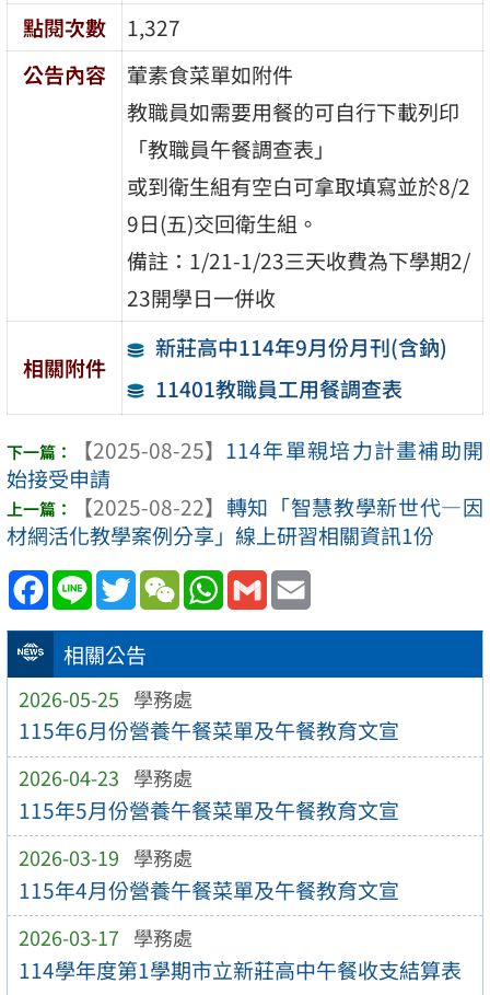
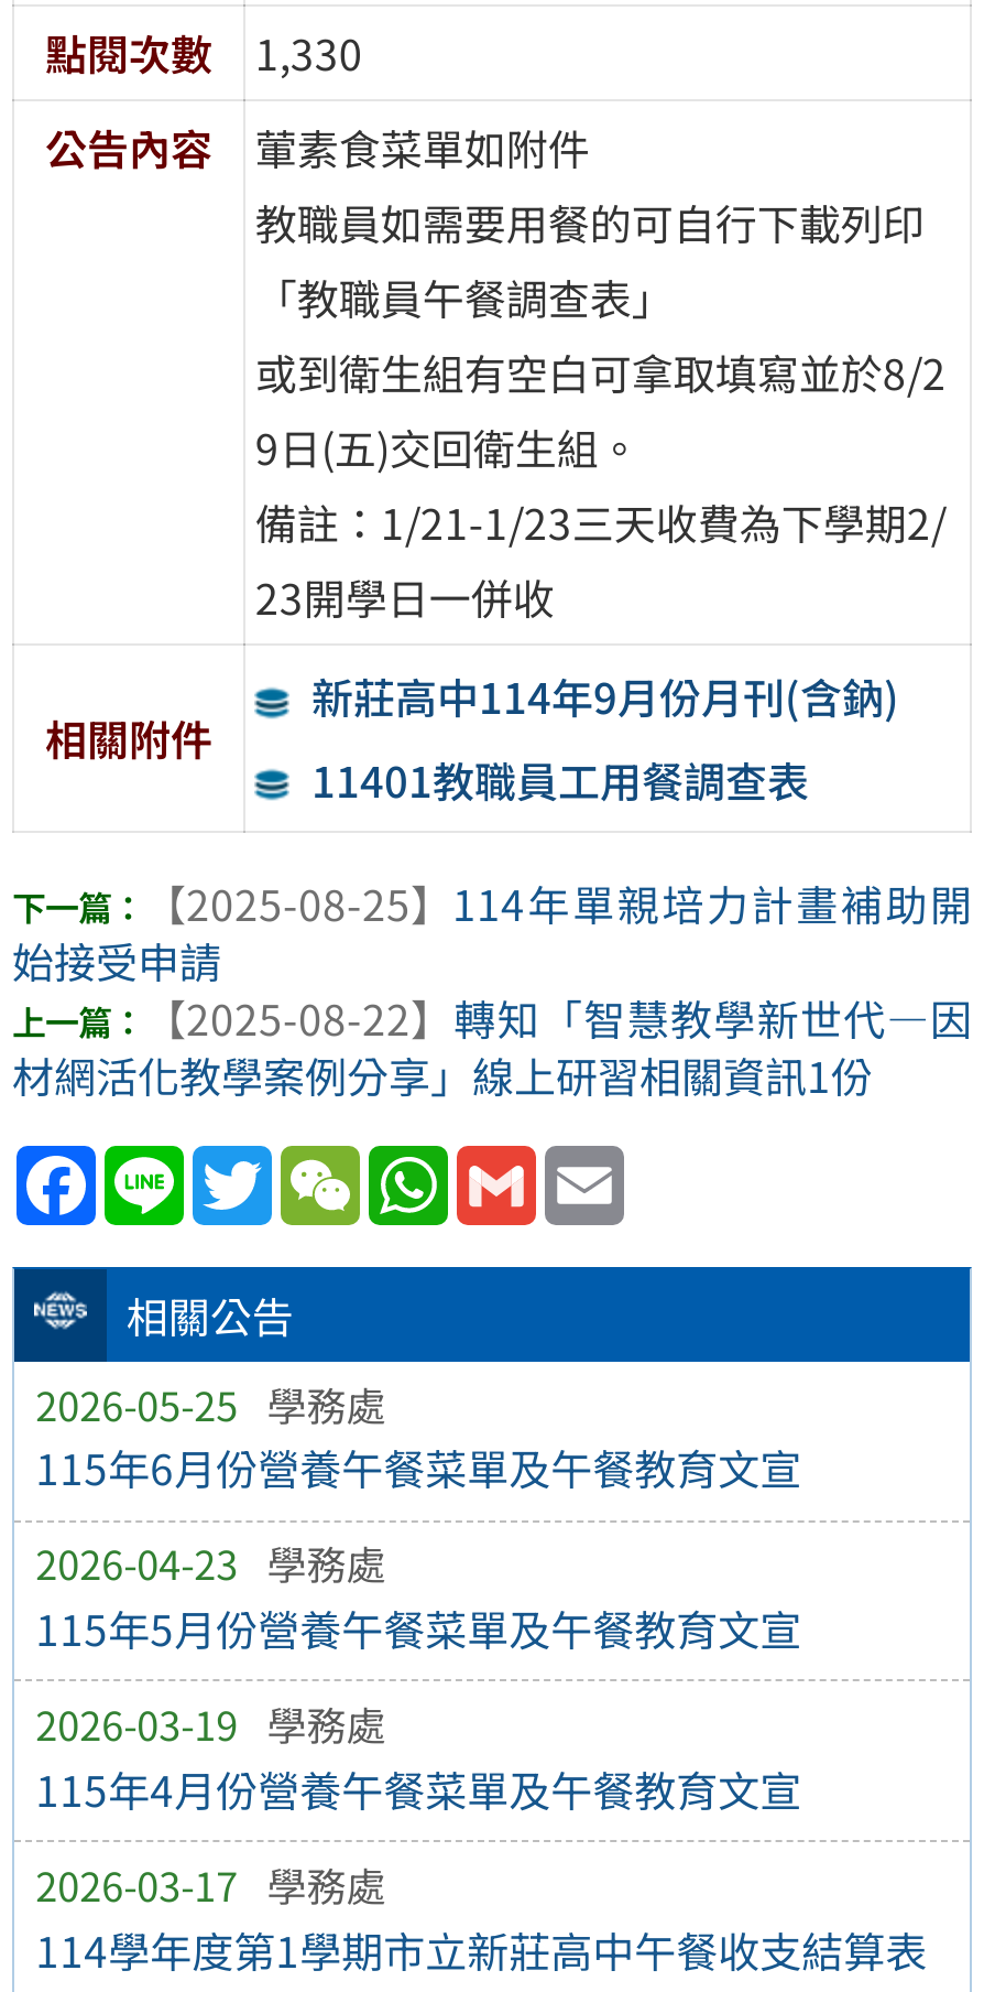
[23,12,181,42] 點閱次數 1,327 -> [45,22,363,83] 點閱次數 1,330

